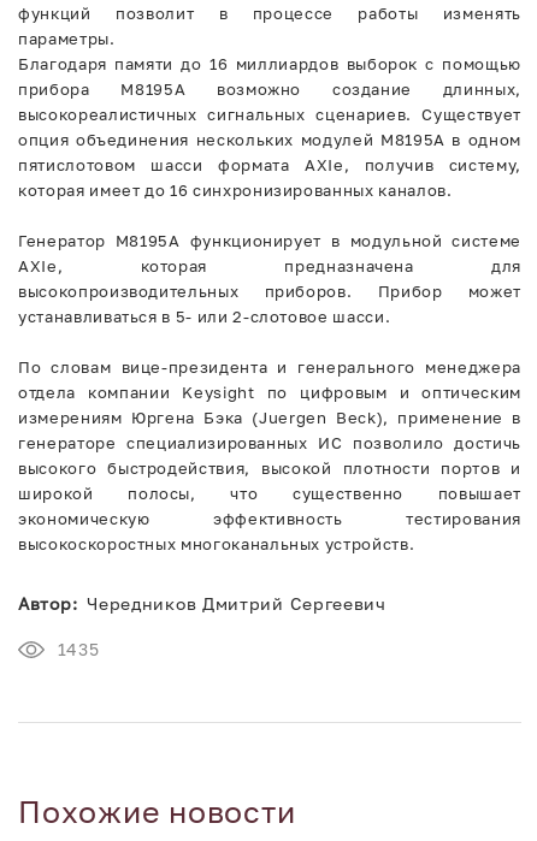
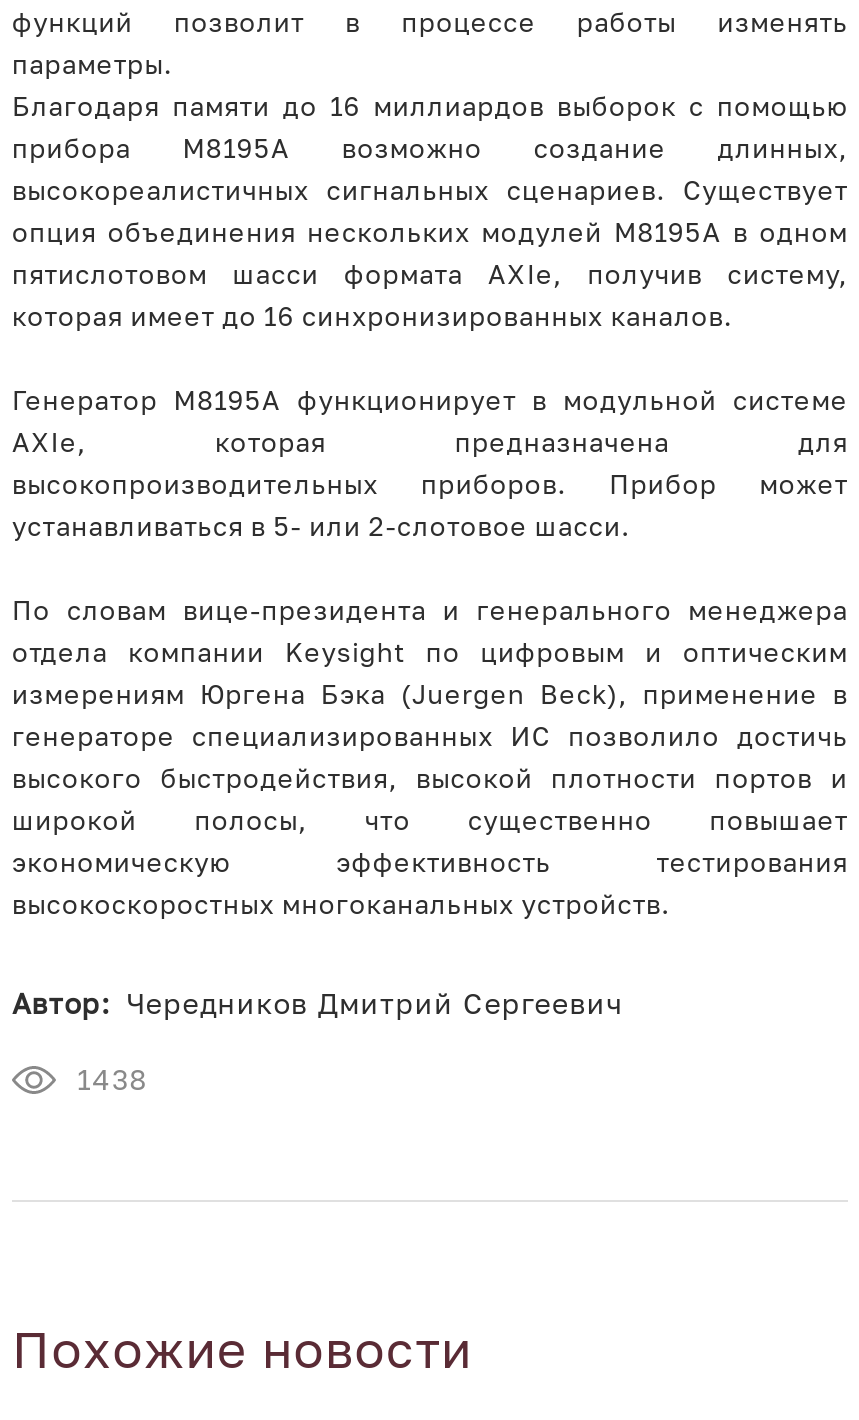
[57,638,99,659] 1435 -> [77,1061,149,1095] 1438

